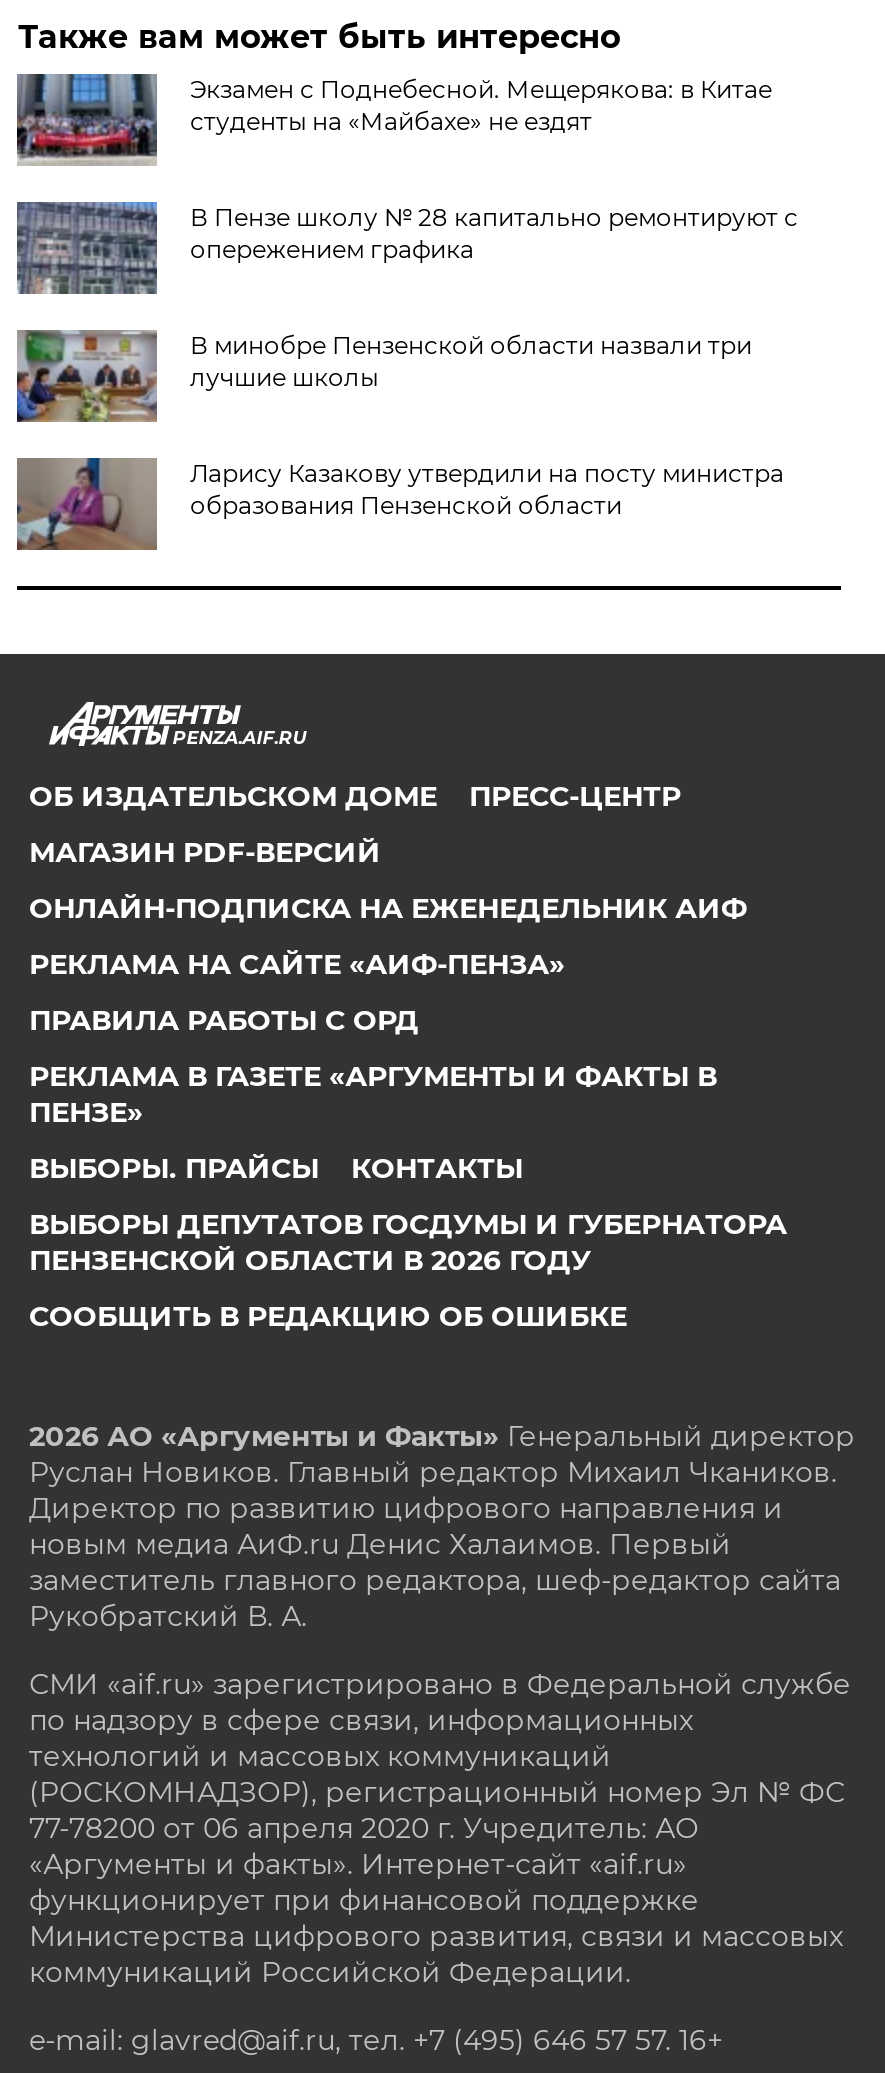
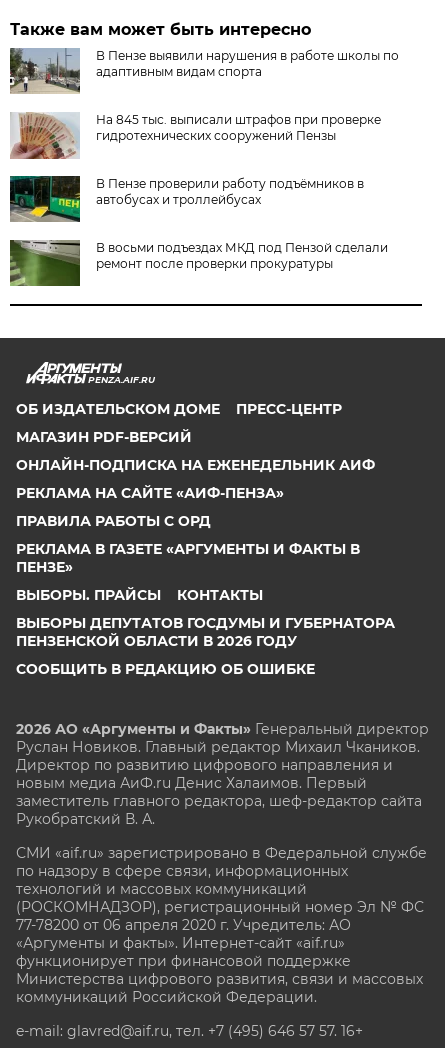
[15,74,772,162] [image] | Экзамен с Поднебесной. Мещерякова: в Китае | студенты на «Майбахе» не ездят -> [9,48,399,93] [image] | В Пензе выявили нарушения в работе школы по | адаптивным видам спорта
[15,200,798,296] [image] | В Пензе школу № 28 капитально ремонтируют с | опережением графика -> [10,112,381,160] [image] | На 845 тыс. выписали штрафов при проверке | гидротехнических сооружений Пензы
[15,328,752,422] [image] | В минобре Пензенской области назвали три | лучшие школы -> [9,175,364,223] [image] | В Пензе проверили работу подъёмников в | автобусах и троллейбусах
[15,456,784,552] [image] | Ларису Казакову утвердили на посту министра | образования Пензенской области -> [9,239,388,287] [image] | В восьми подъездах МКД под Пензой сделали | ремонт после проверки прокуратуры

